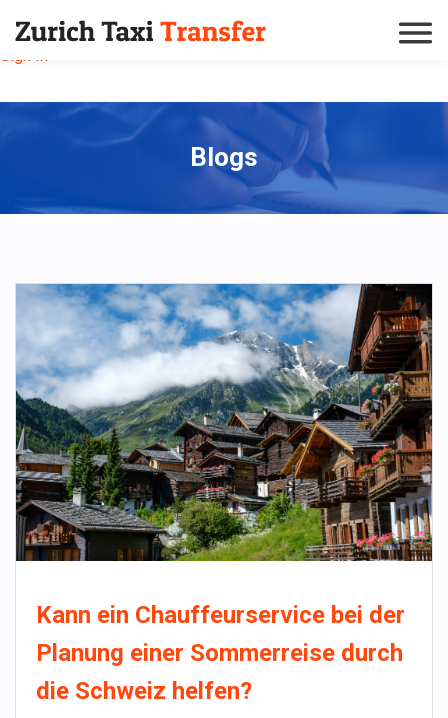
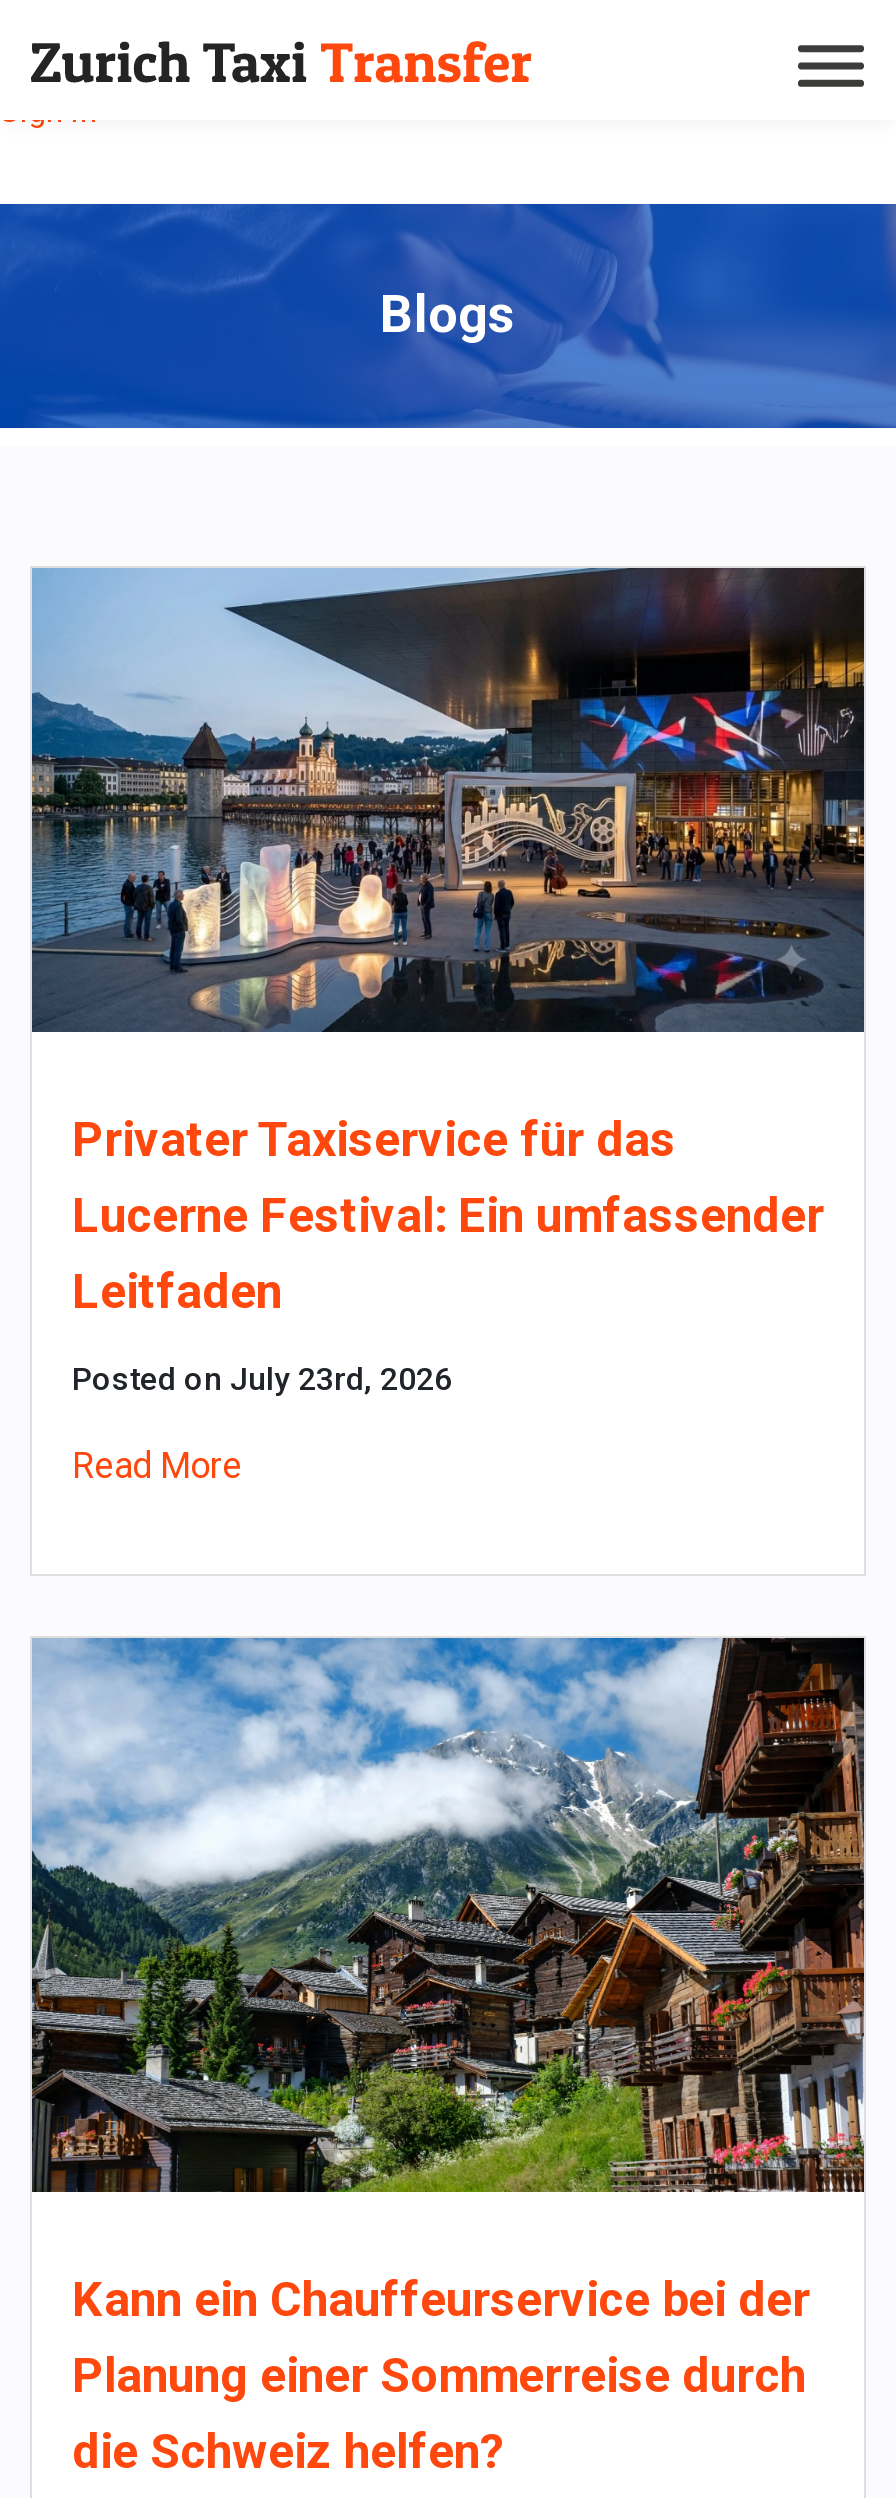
none -> [30,566,866,1486] [image] | Privater Taxiservice für das | Lucerne Festival: Ein umfassender | Leitfaden | Posted on July 23rd, 2026 | Read More

